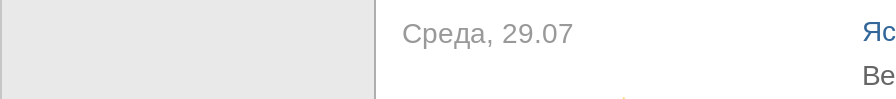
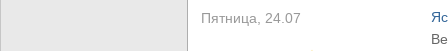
[402,17,574,49] Среда, 29.07 -> [201,10,301,26] Пятница, 24.07

